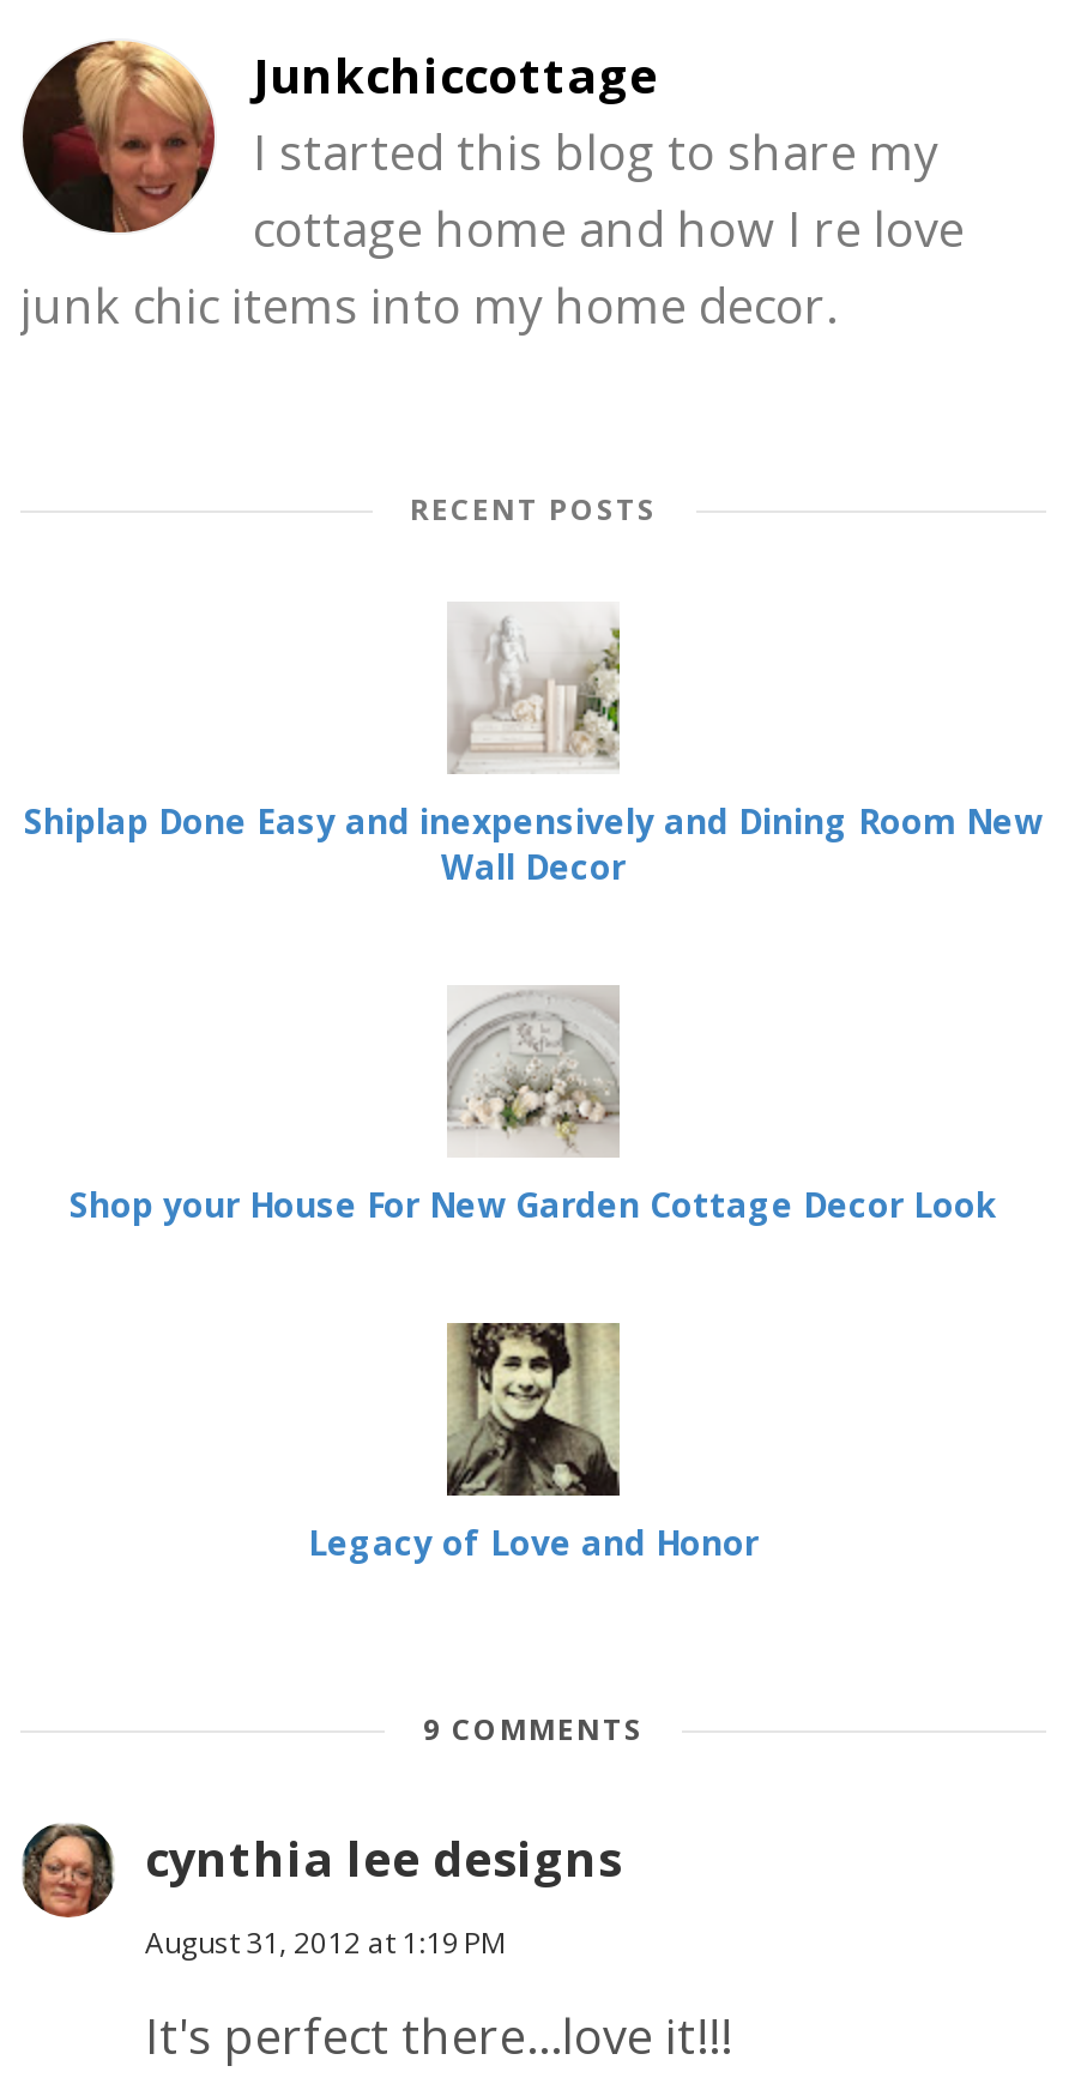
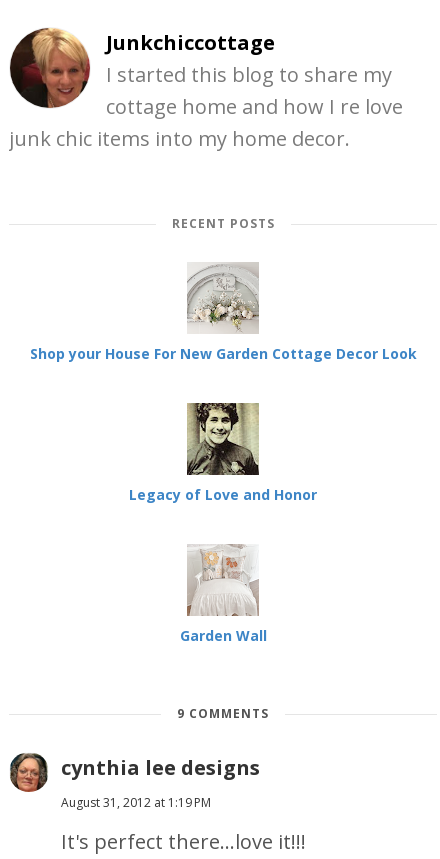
[24,614,1043,890] [image] | Shiplap Done Easy and inexpensively and Dining Room New | Wall Decor -> none
moved [70,987,997,1566] -> [29,263,416,504]: [image] | Shop your House For New Garden Cottage Decor Look | Legacy of Love and Honor
none -> [179,544,266,645] [image] | Garden Wall

